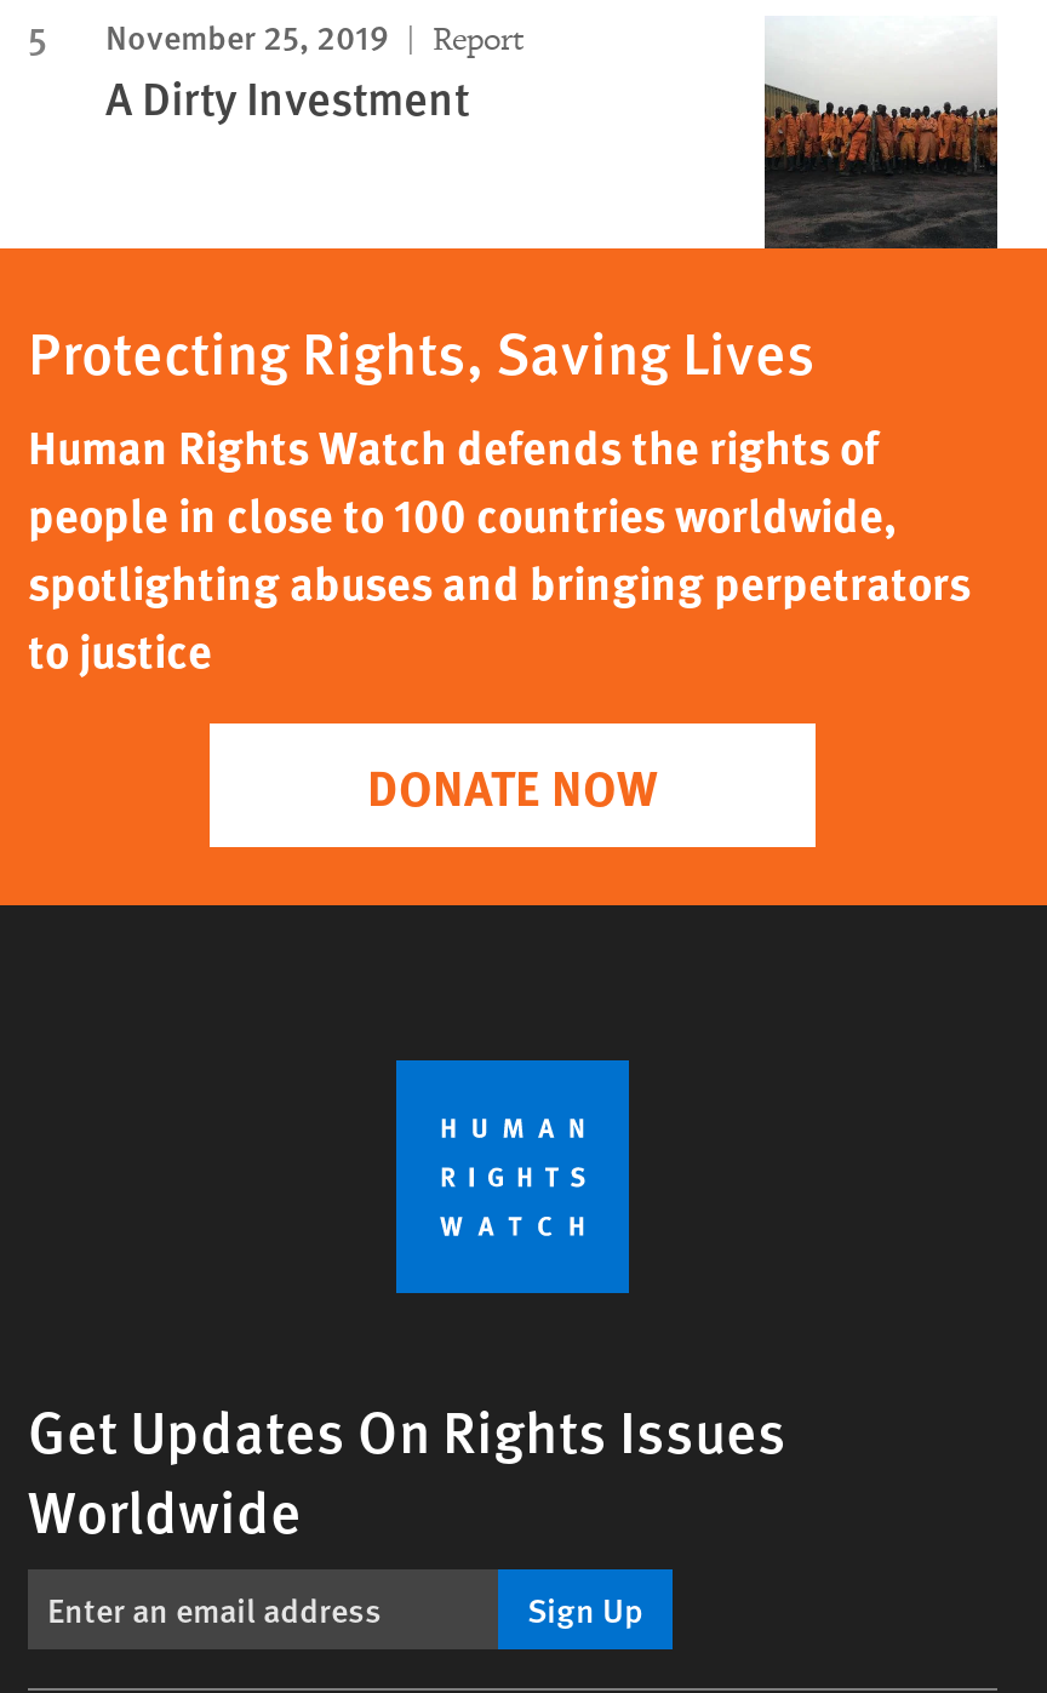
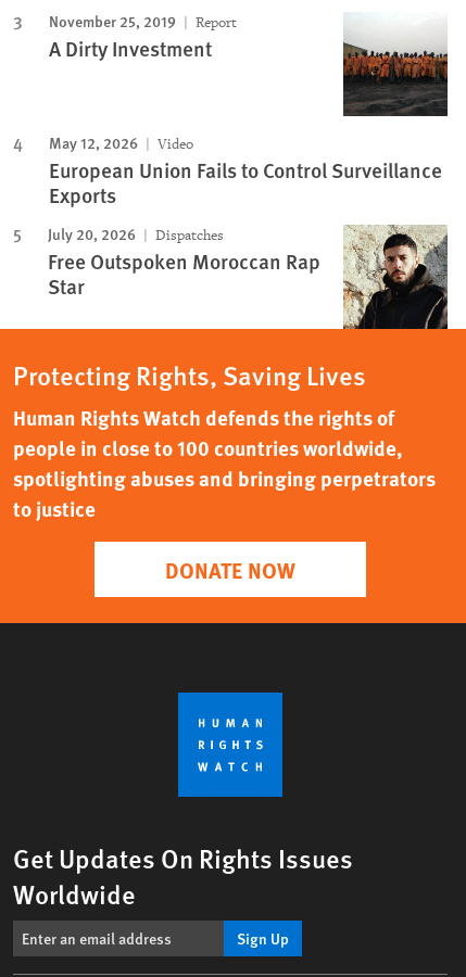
none -> [48,131,449,329] [image] | May 12, 2026 | Video | European Union Fails to Control Surveillance | Exports | July 20, 2026 | Dispatches | Free Outspoken Moroccan Rap | Star

